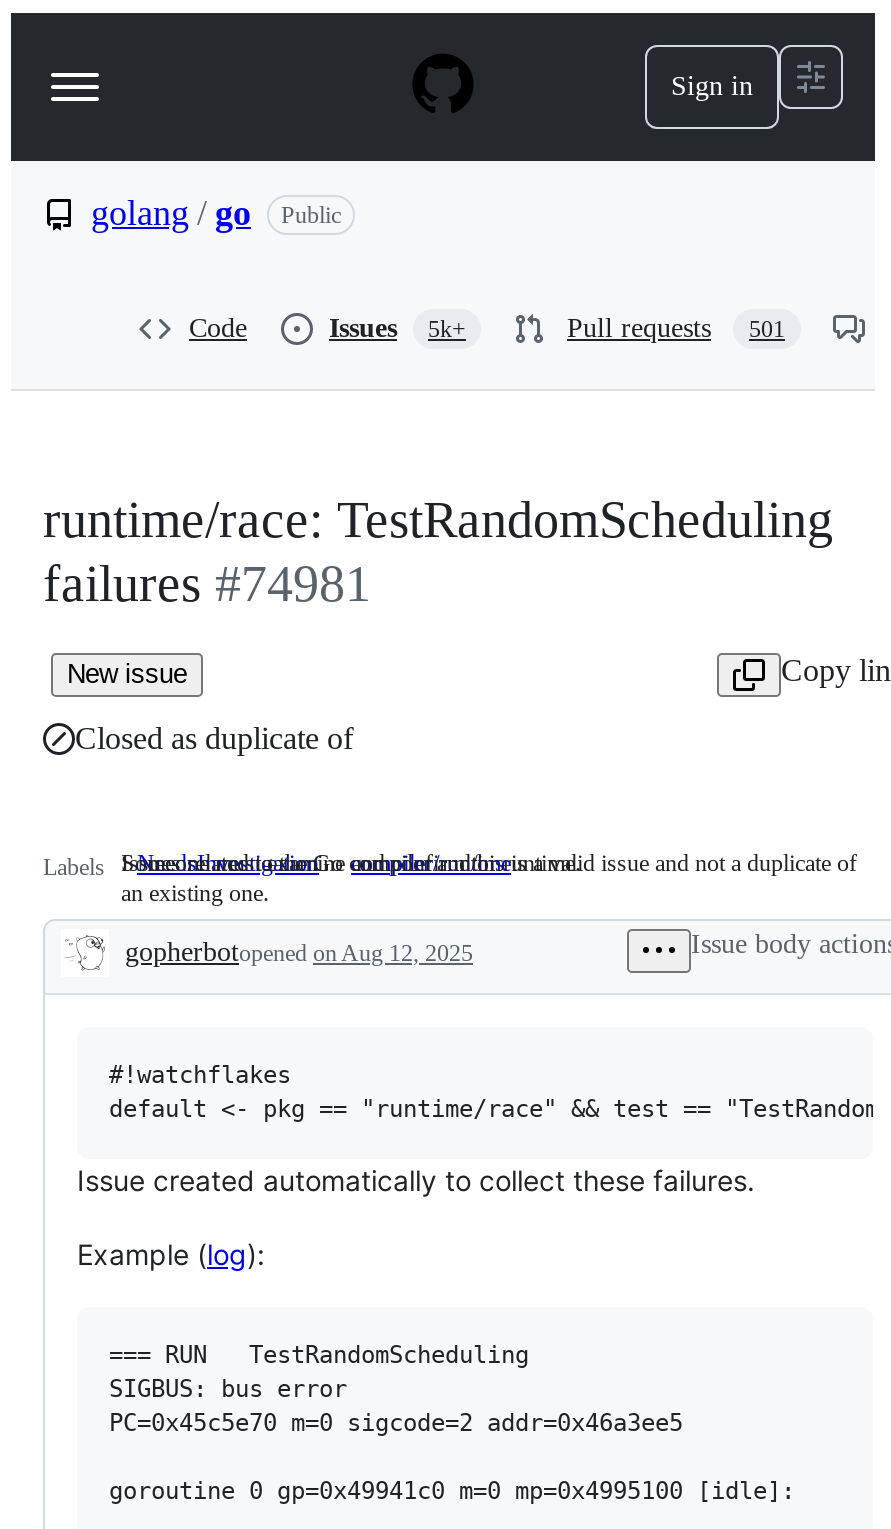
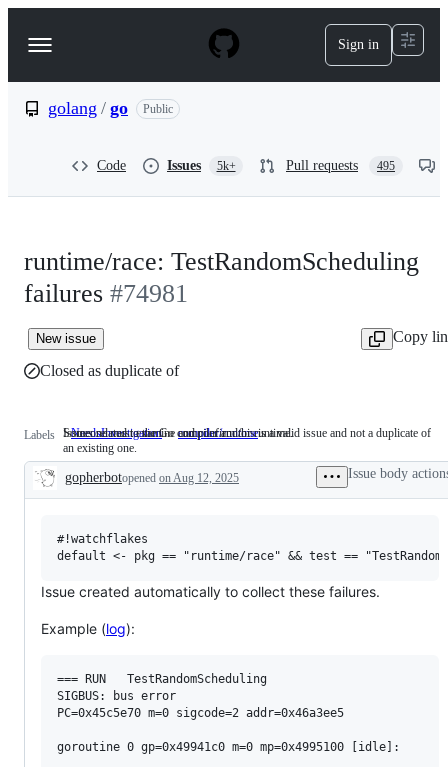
[567,313,785,343] Pull requests 501 -> [286,158,395,173] Pull requests 495

